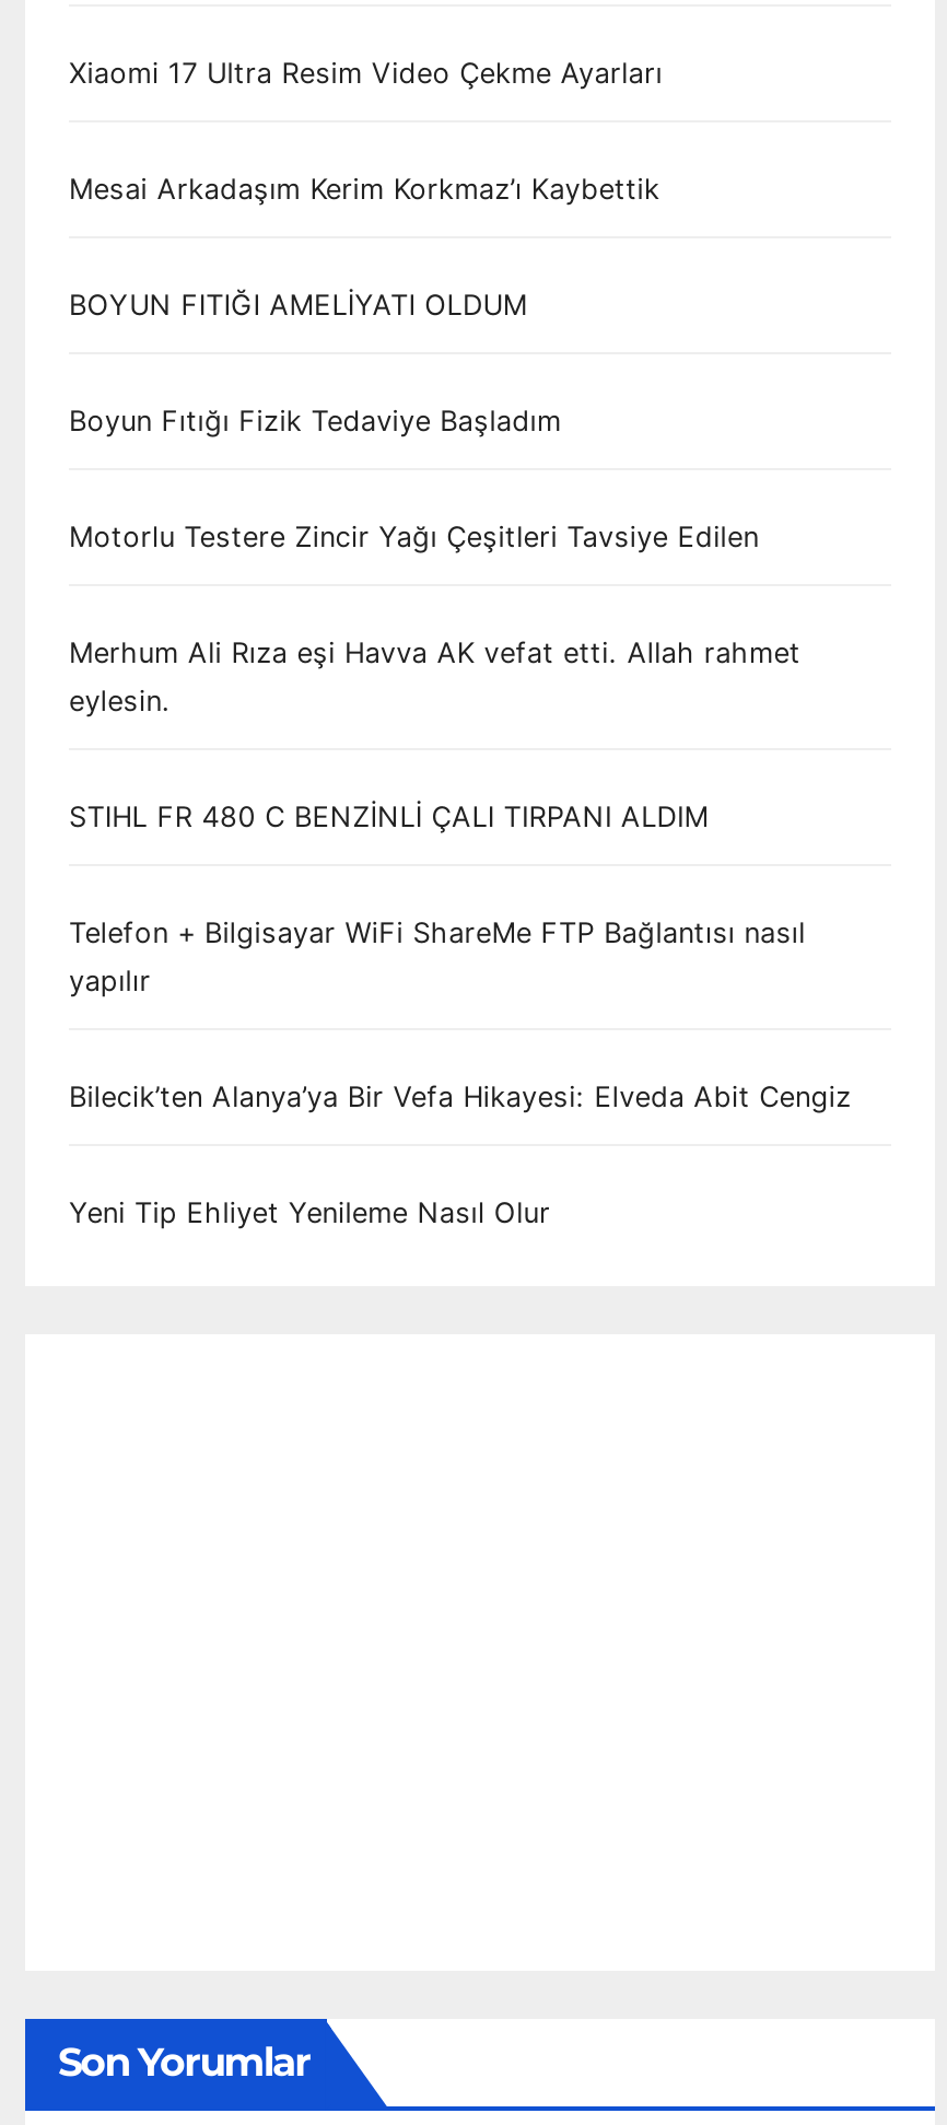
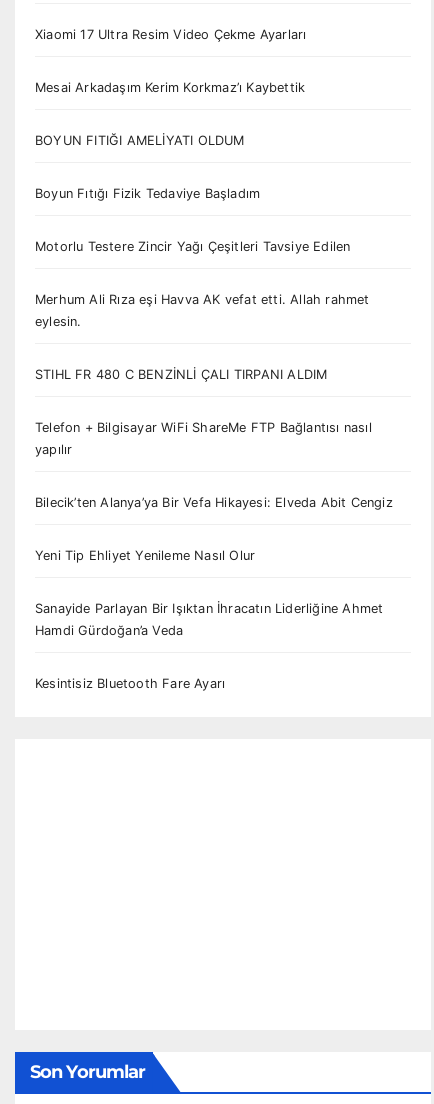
none -> [35,601,383,638] Sanayide Parlayan Bir Işıktan İhracatın Liderliğine Ahmet | Hamdi Gürdoğan’a Veda
none -> [35,676,225,691] Kesintisiz Bluetooth Fare Ayarı

